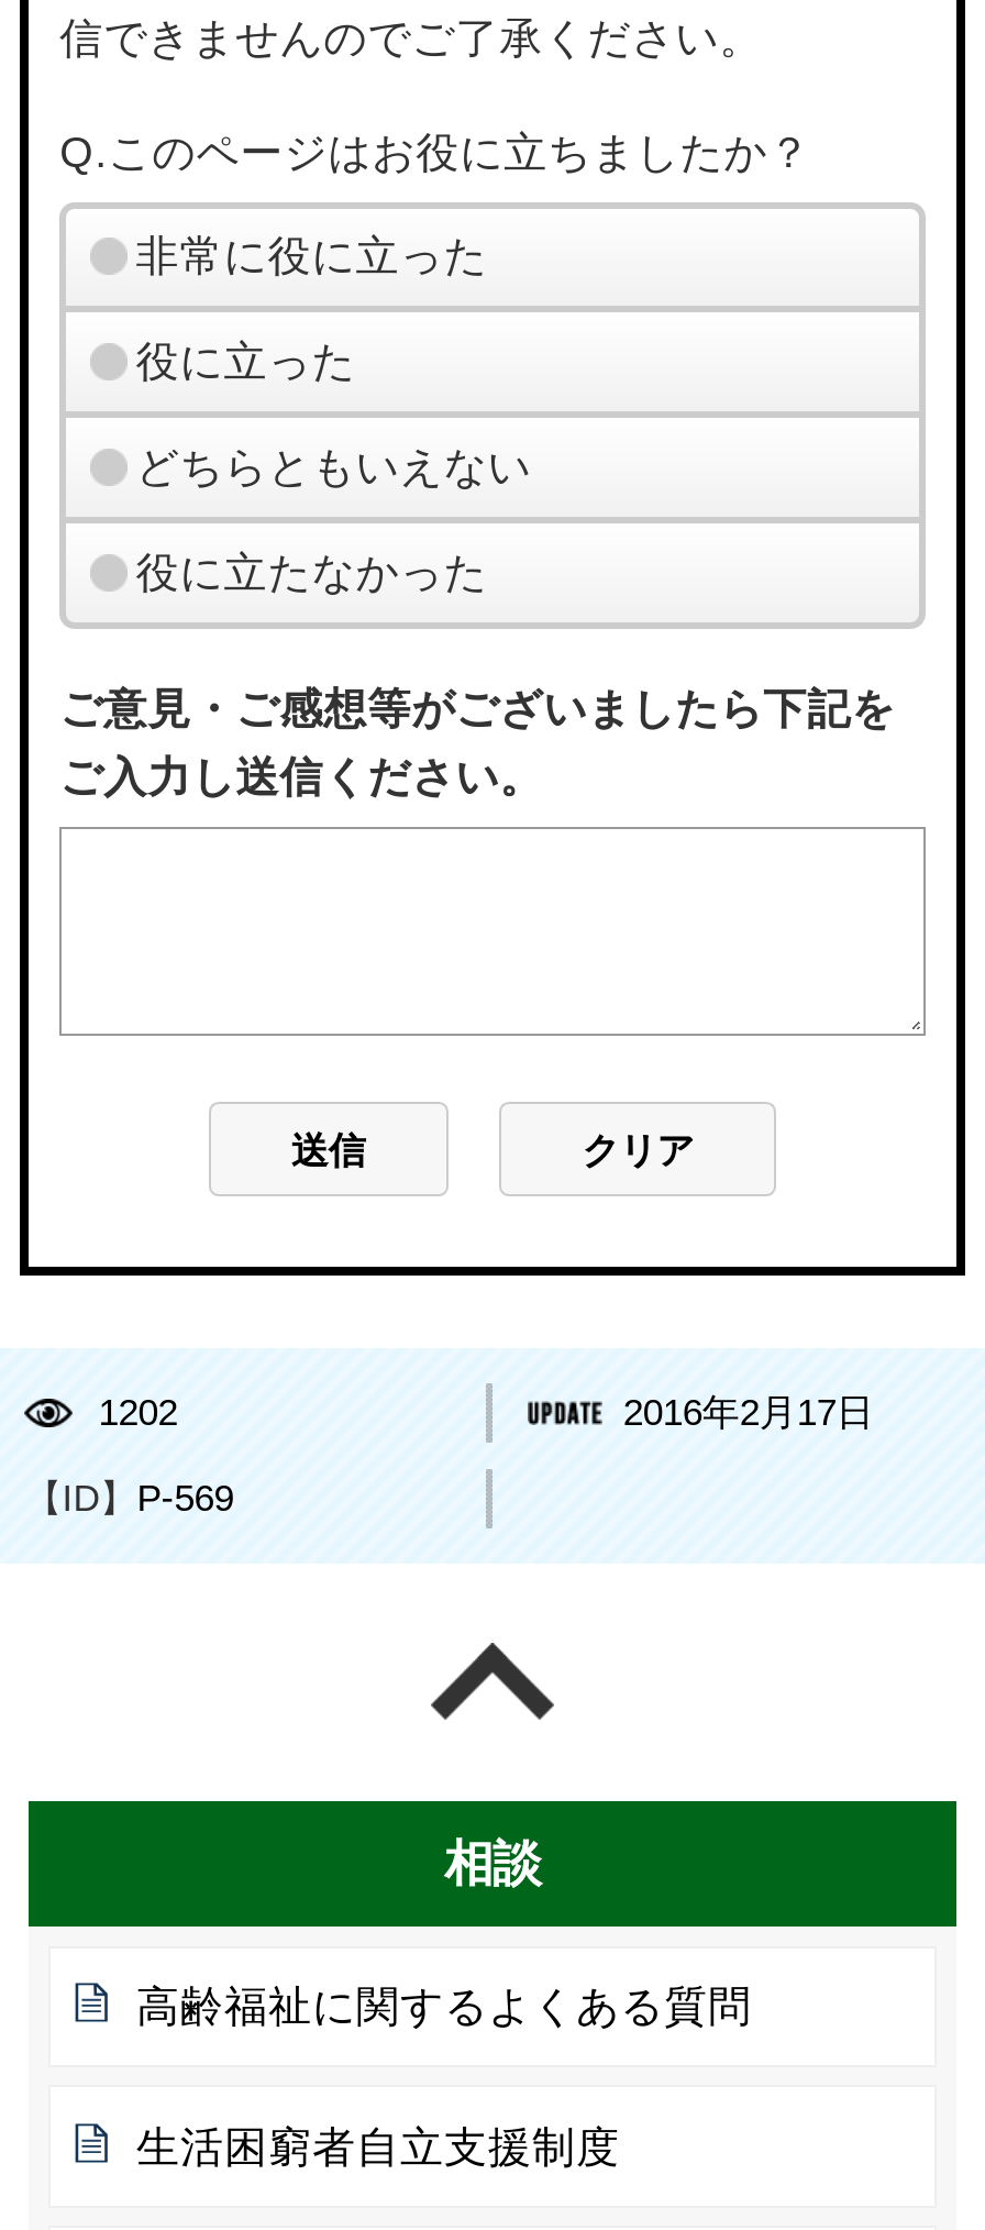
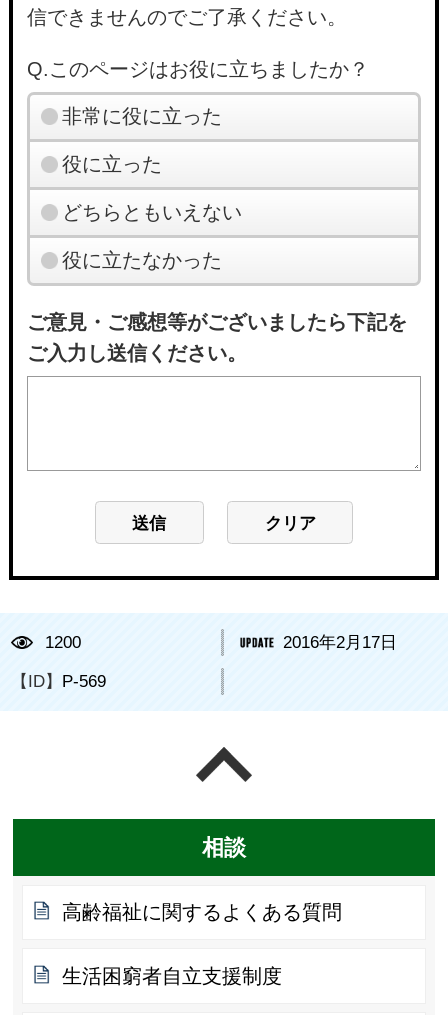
[98,1393,178,1435] 1202 -> [45,633,81,652] 1200

